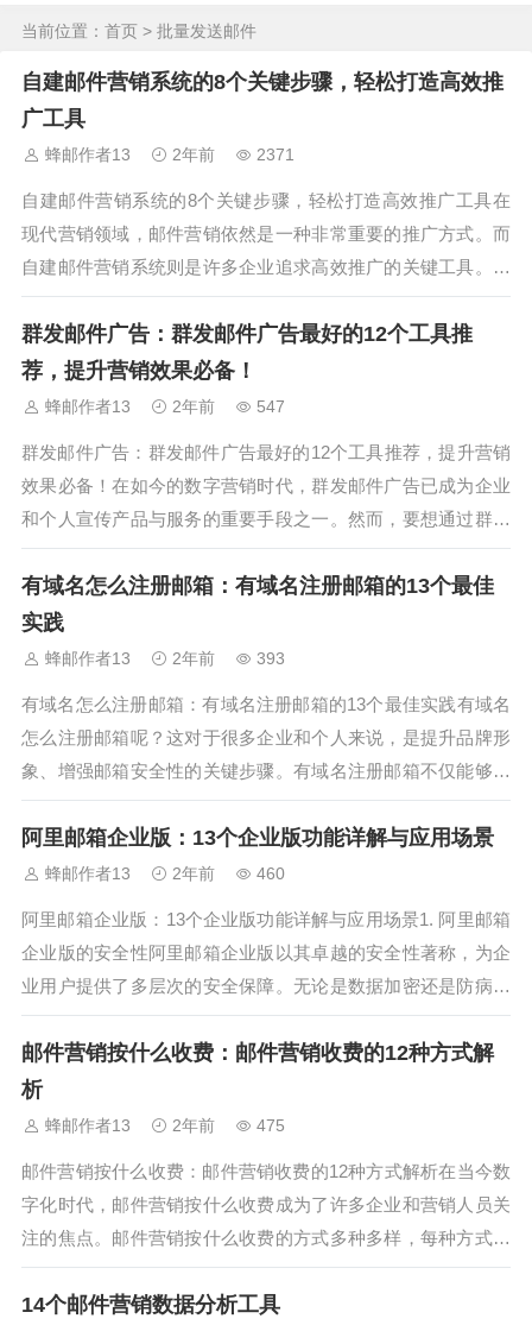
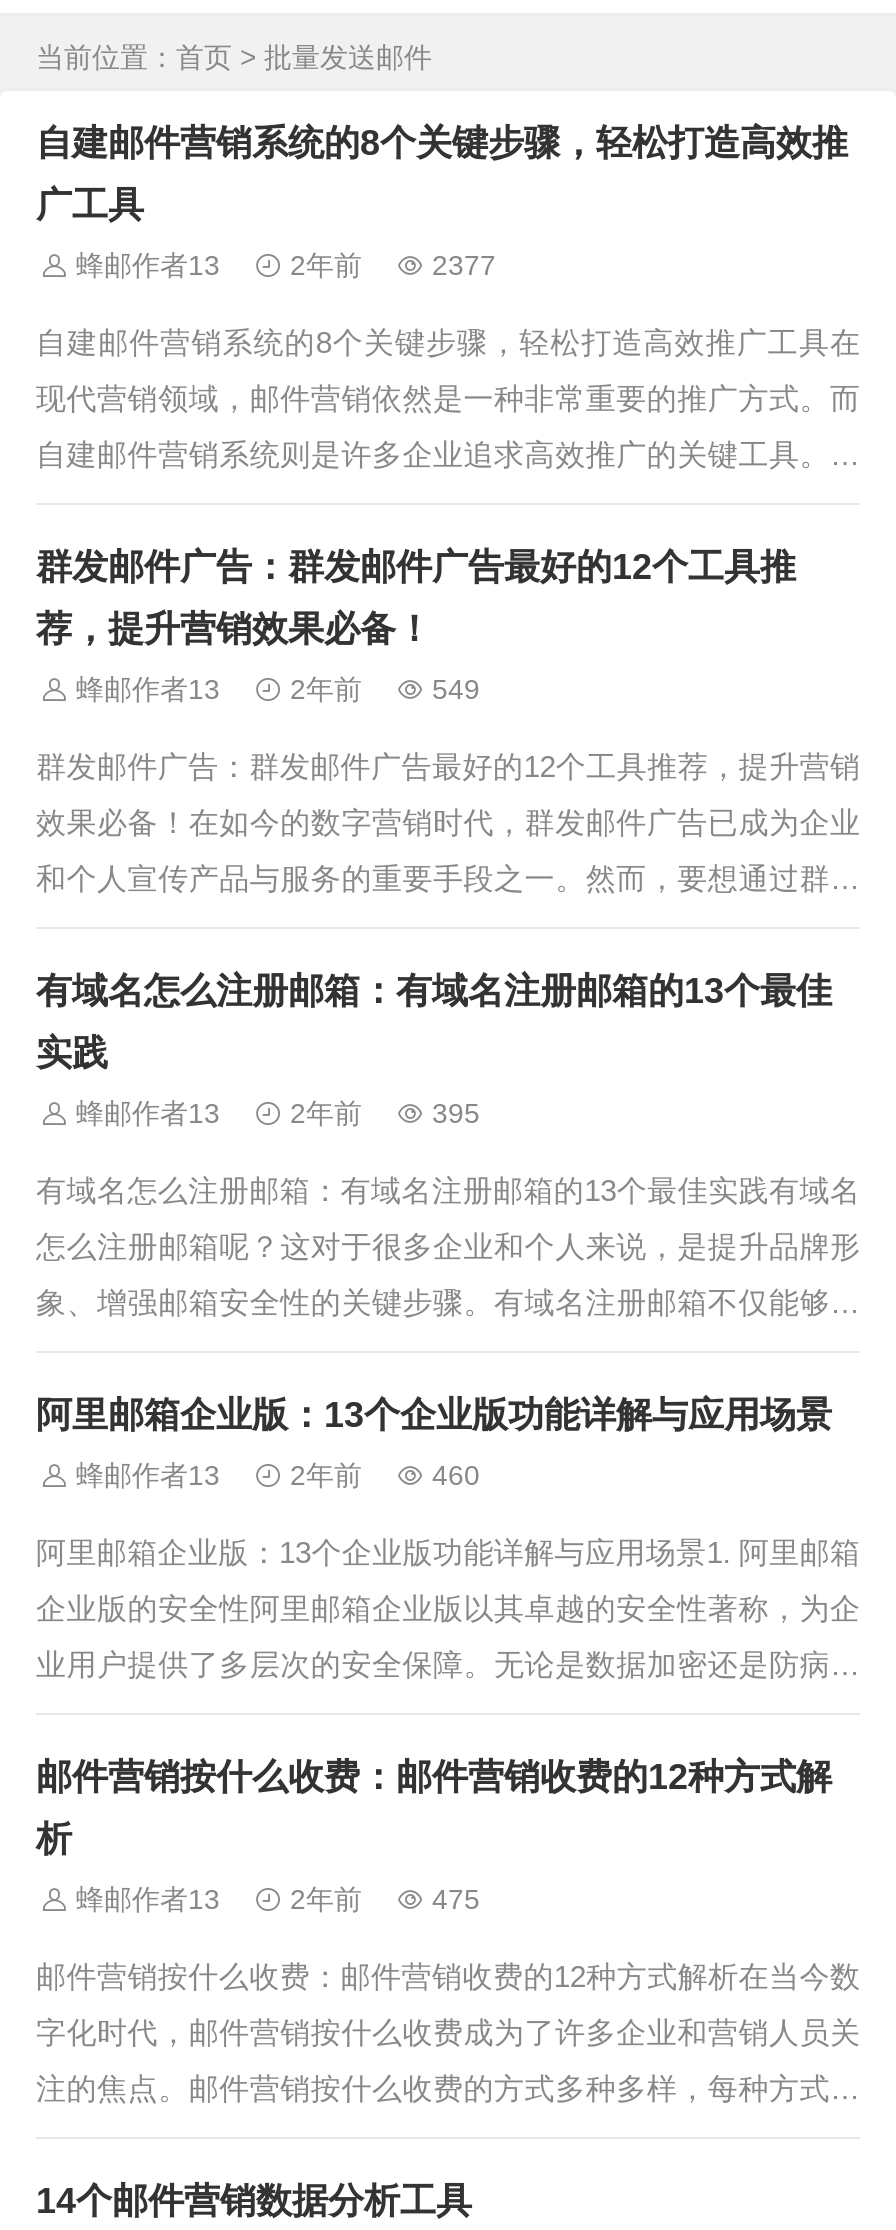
[256,145,294,164] 2371 -> [432,249,496,281] 2377
[256,397,285,416] 547 -> [432,673,480,705] 549
[256,649,285,668] 393 -> [432,1097,480,1129] 395

